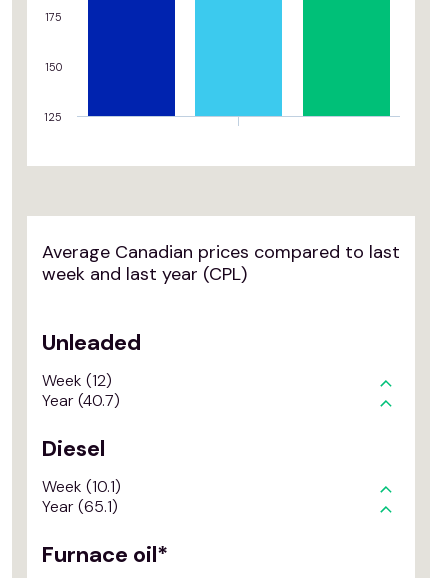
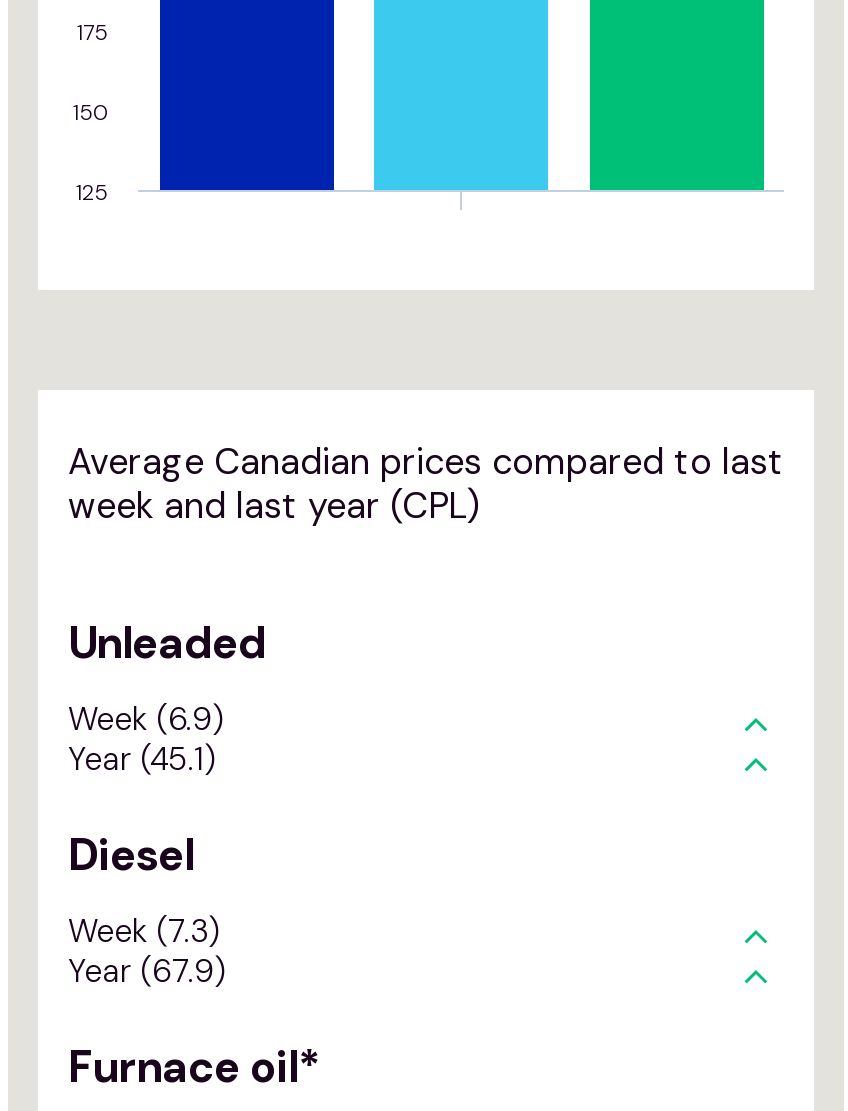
[42,370,112,391] Week (12) -> [68,698,224,740] Week (6.9)
[42,390,120,411] Year (40.7) -> [68,738,216,780] Year (45.1)
[42,476,121,497] Week (10.1) -> [68,910,220,952] Week (7.3)
[42,496,118,517] Year (65.1) -> [68,950,226,992] Year (67.9)

